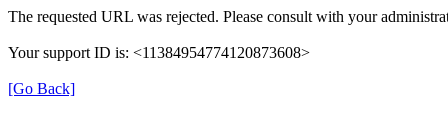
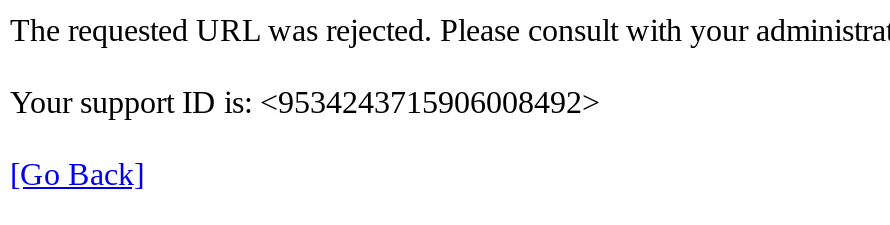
[8,44,310,61] Your support ID is: <11384954774120873608> -> [10,85,600,119] Your support ID is: <9534243715906008492>

